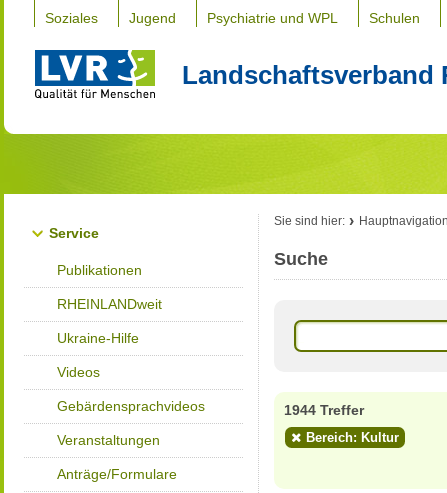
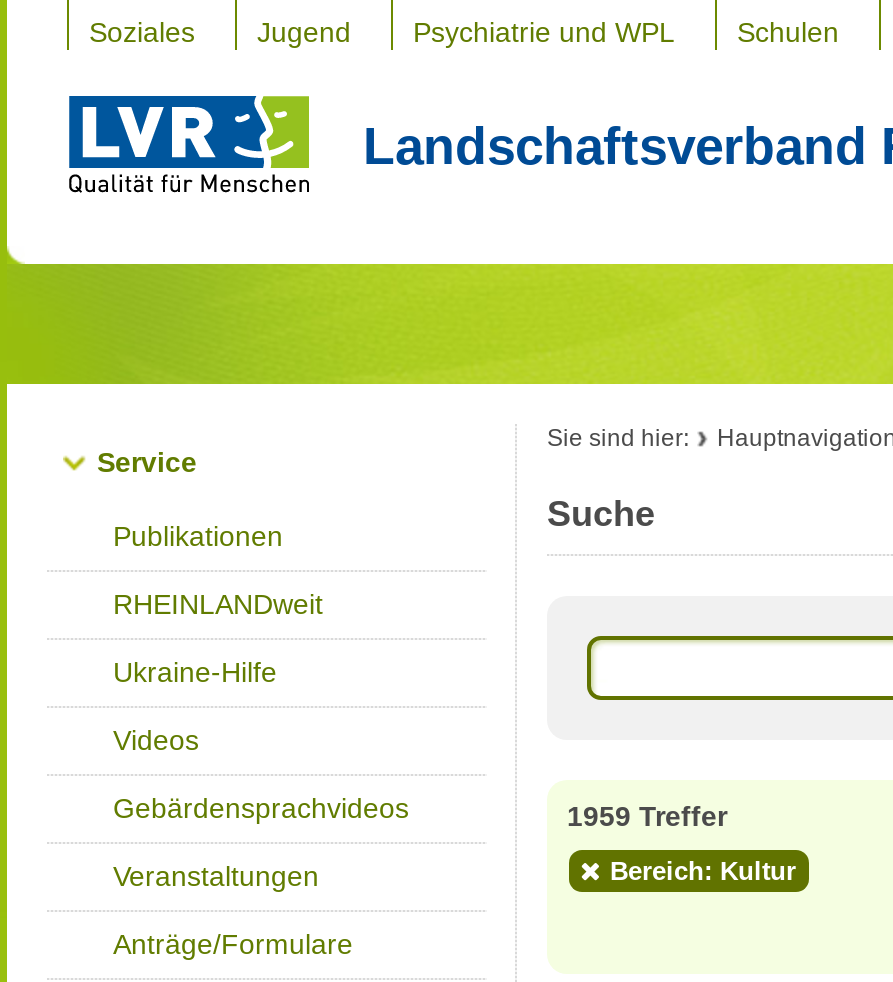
[284,402,364,418] 1944 Treffer -> [567,800,727,832] 1959 Treffer

